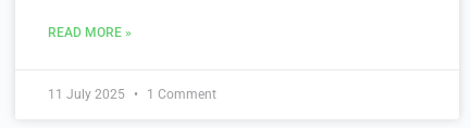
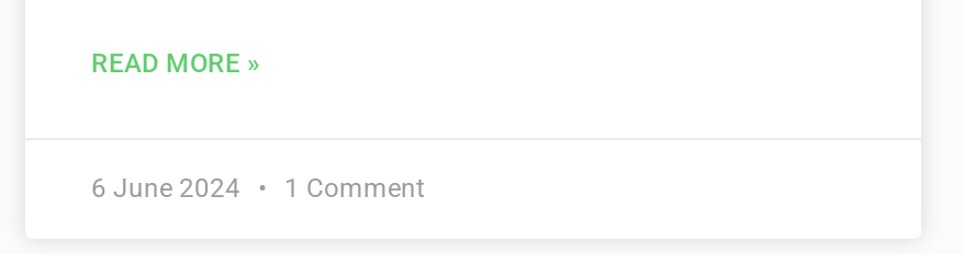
[48,86,216,101] 11 July 2025 1 Comment -> [91,173,425,204] 6 June 2024 1 Comment

